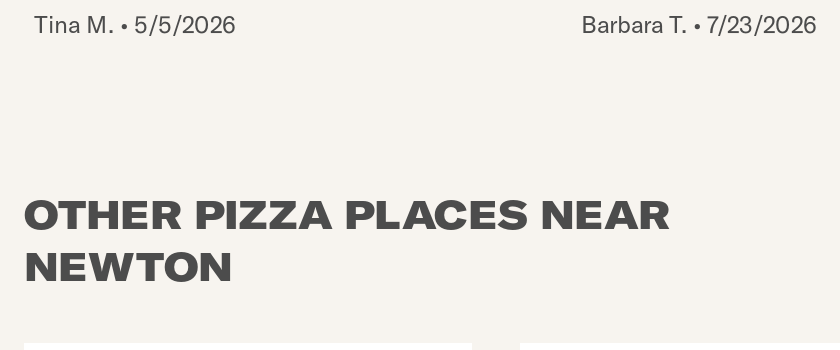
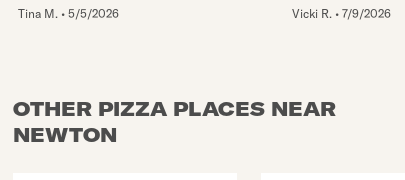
[581,9,817,39] Barbara T. • 7/23/2026 -> [291,6,390,21] Vicki R. • 7/9/2026

